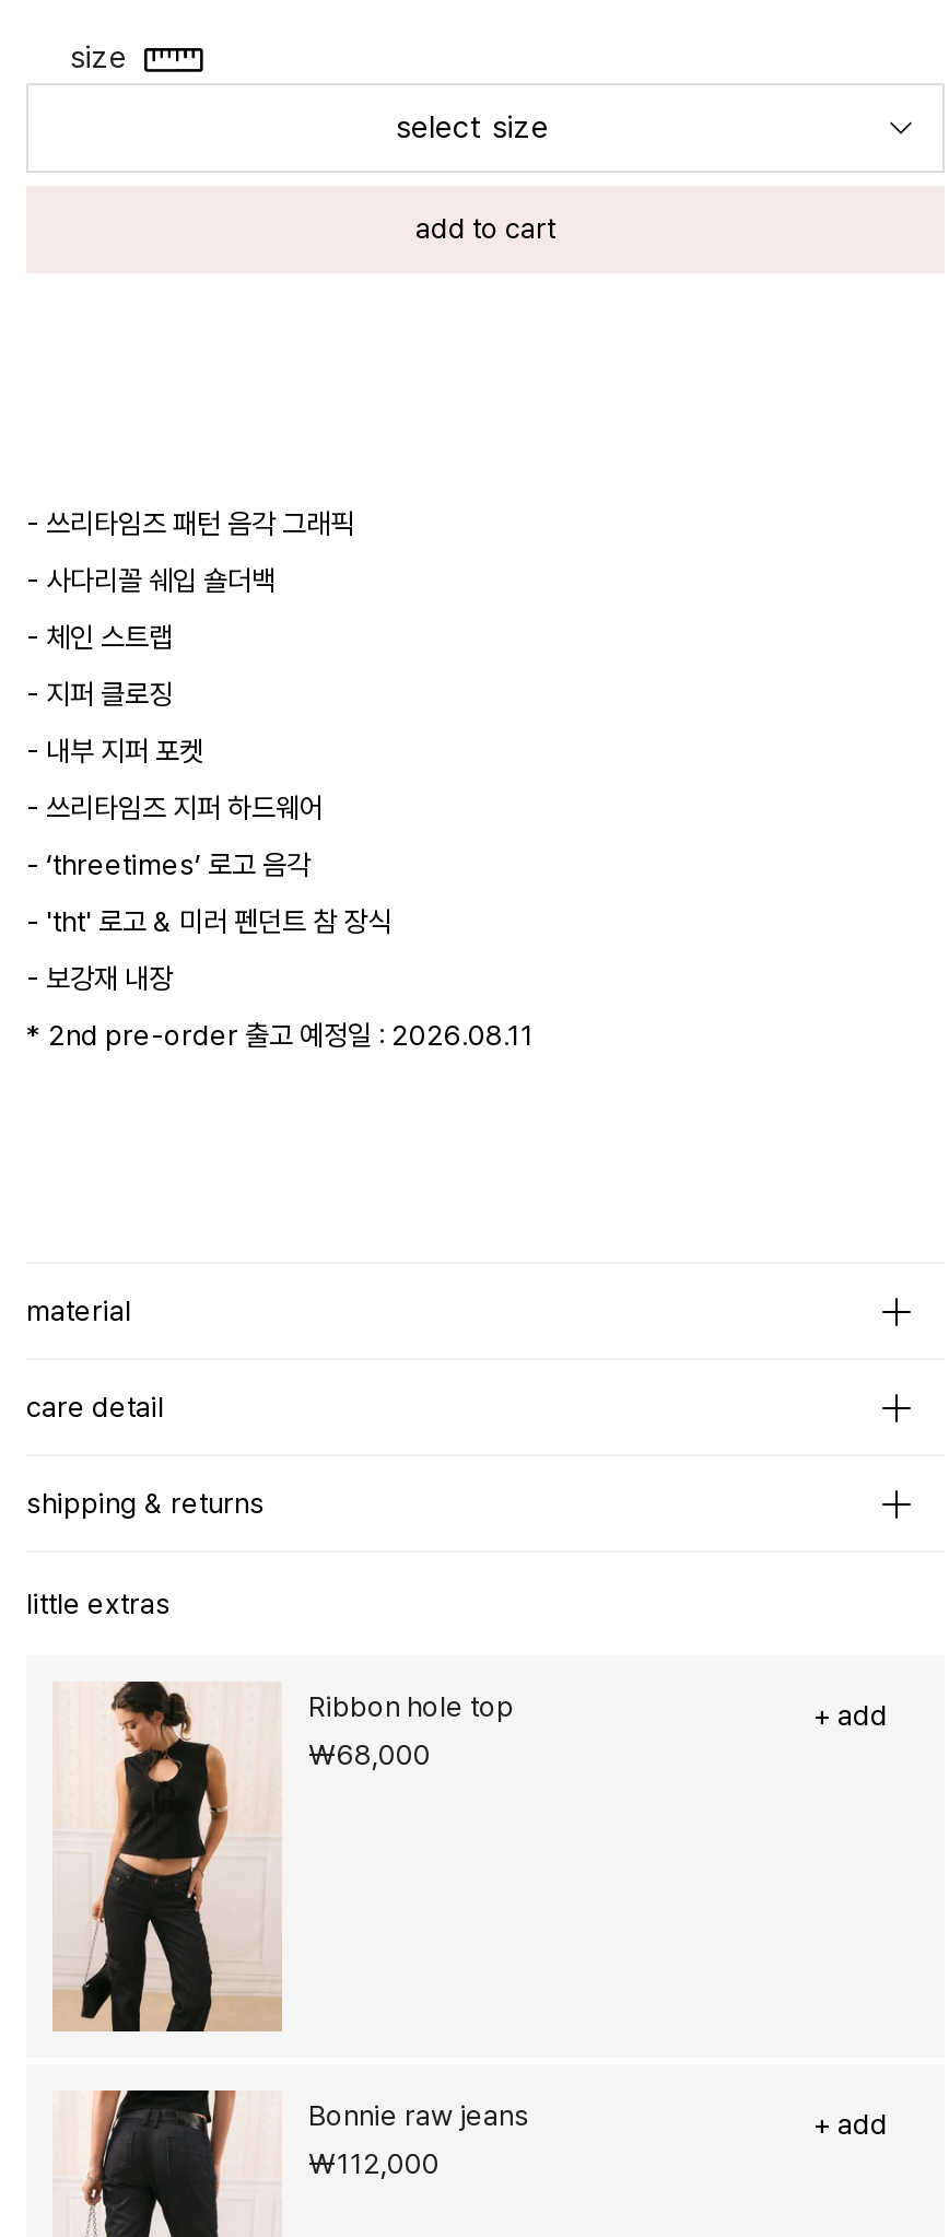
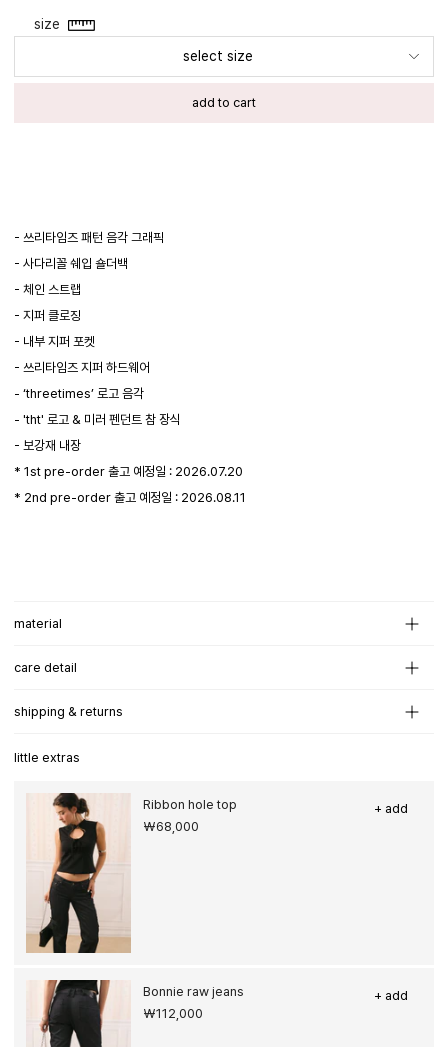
none -> [14,464,243,479] * 1st pre-order 출고 예정일 : 2026.07.20

